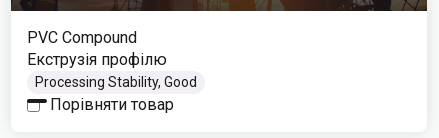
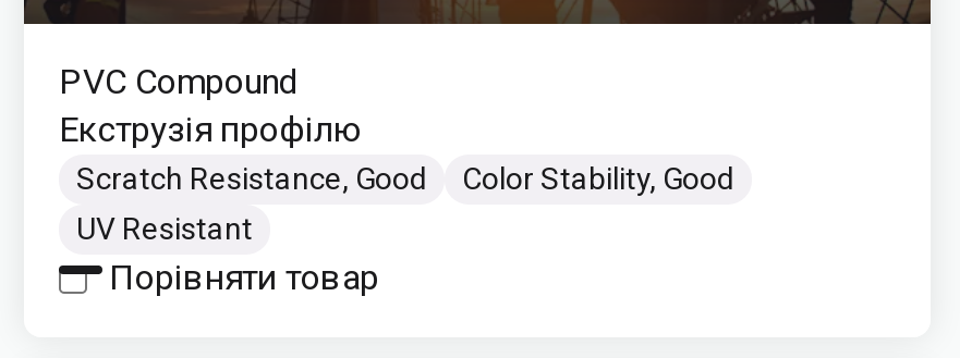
[35,74,197,90] Processing Stability, Good -> [76,161,734,246] Scratch Resistance, Good | Color Stability, Good | UV Resistant

